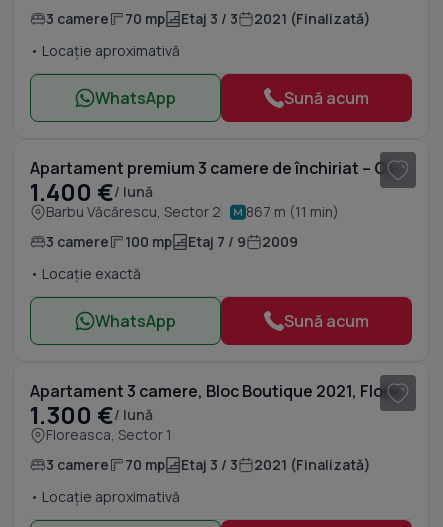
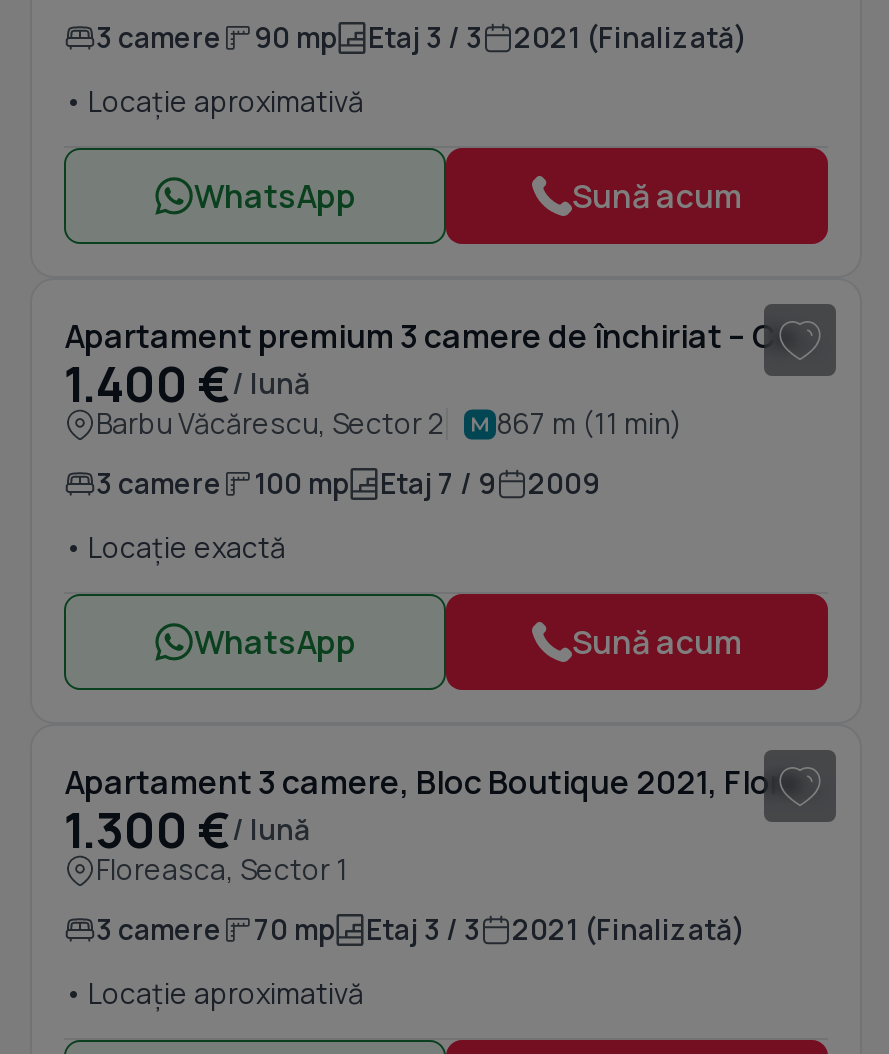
[125,9,165,28] 70 mp -> [254,18,336,56] 90 mp

